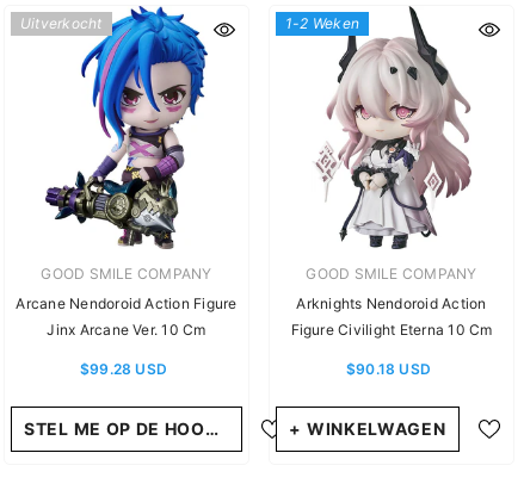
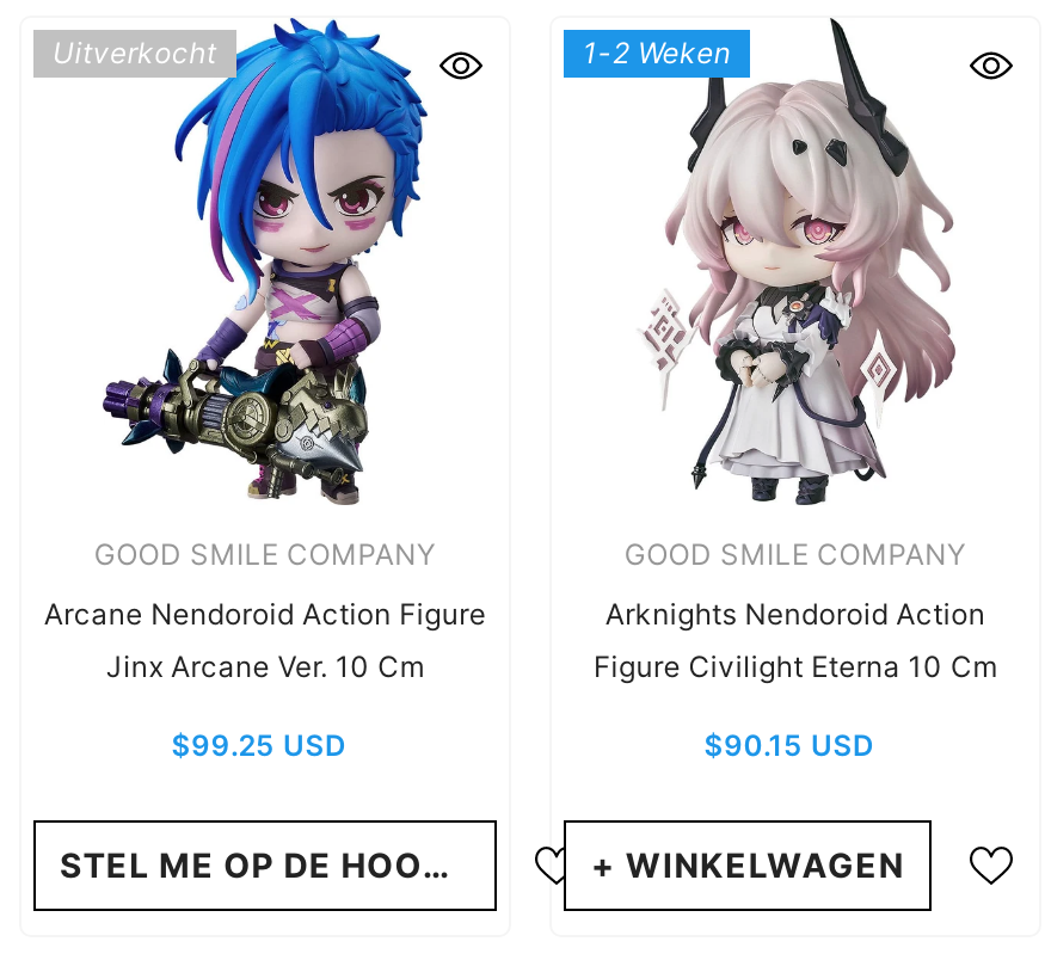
[80,360,167,378] $99.28 USD -> [171,728,347,764] $99.25 USD
[346,360,431,378] $90.18 USD -> [704,728,875,764] $90.15 USD

